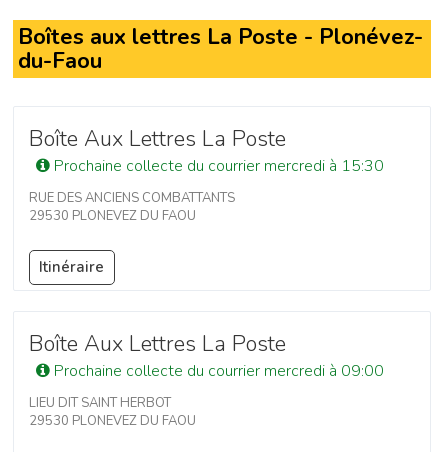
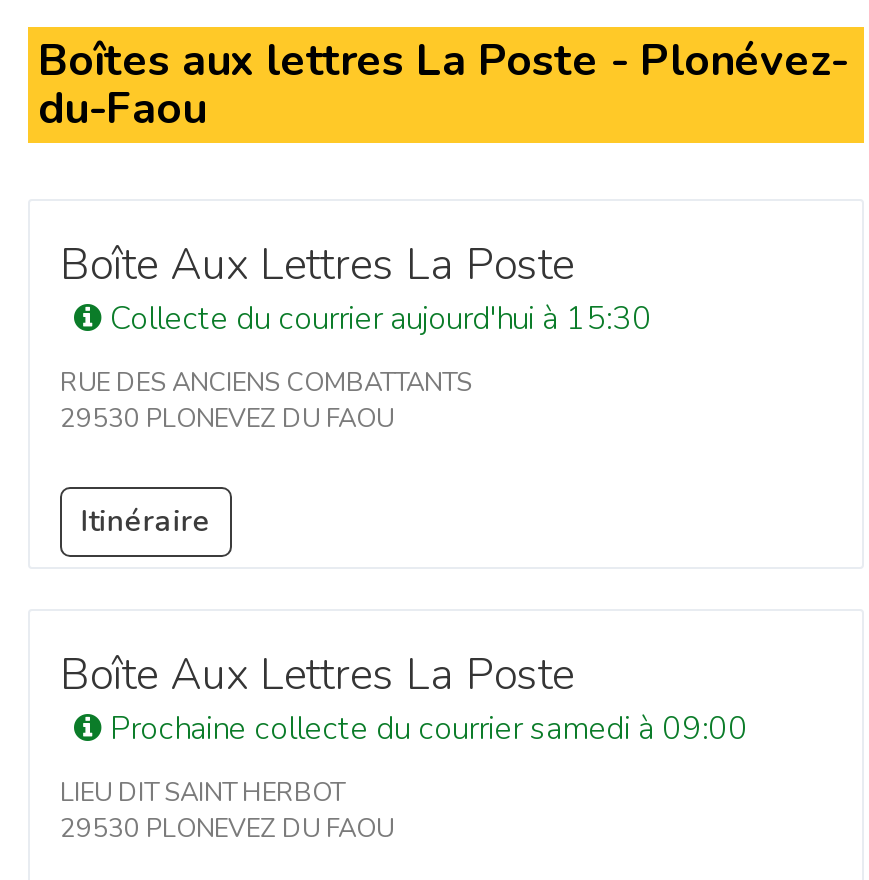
[50,155,384,177] Prochaine collecte du courrier mercredi à 15:30 -> [102,297,652,341] Collecte du courrier aujourd'hui à 15:30
[50,360,384,382] Prochaine collecte du courrier mercredi à 09:00 -> [102,707,748,751] Prochaine collecte du courrier samedi à 09:00

